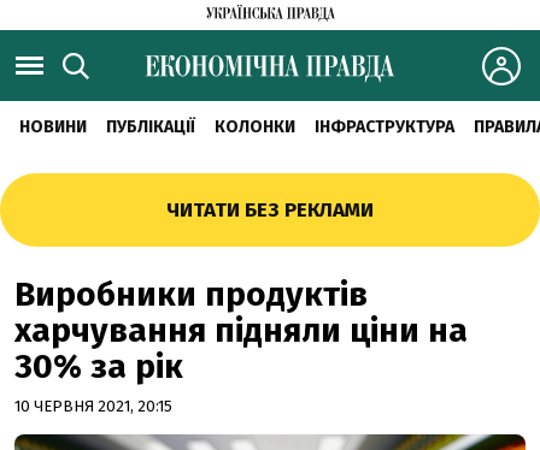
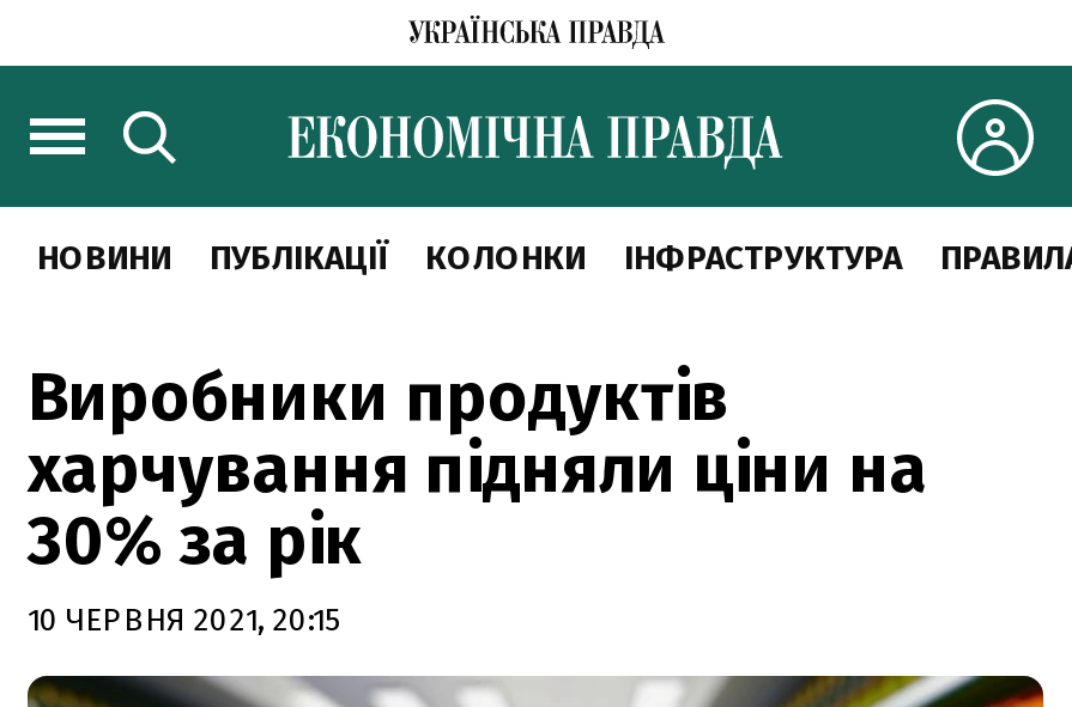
[166,197,374,223] ЧИТАТИ БЕЗ РЕКЛАМИ -> none

